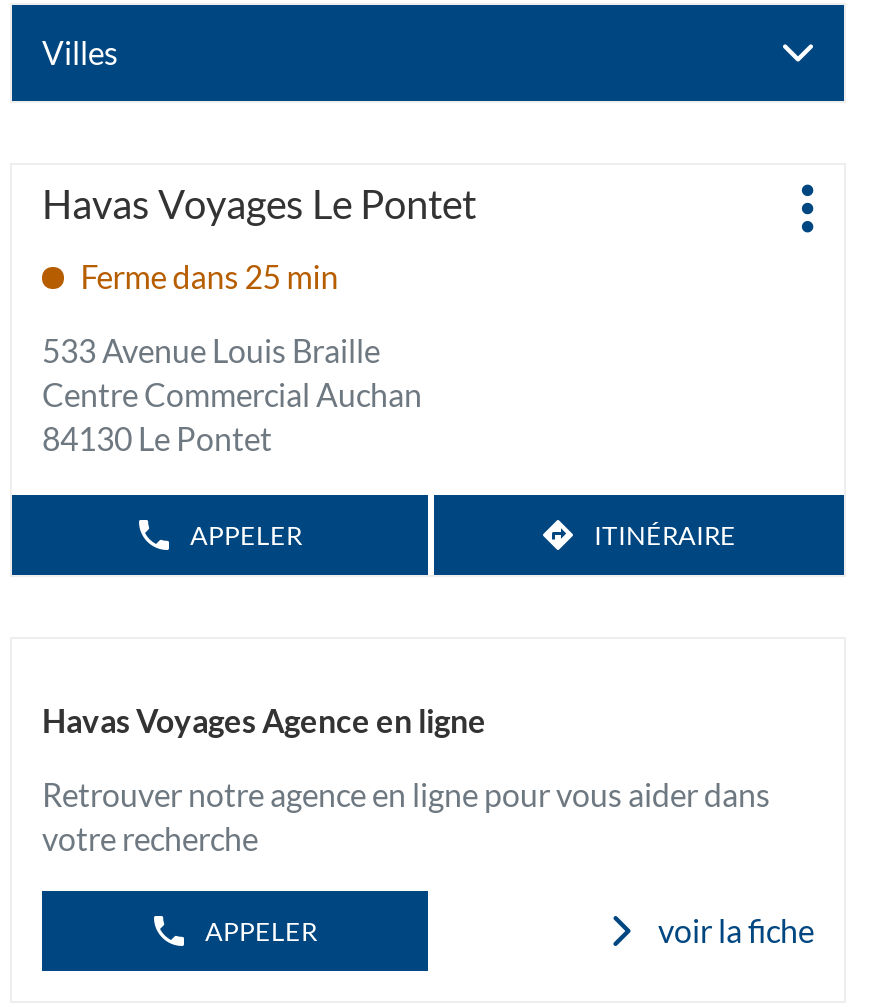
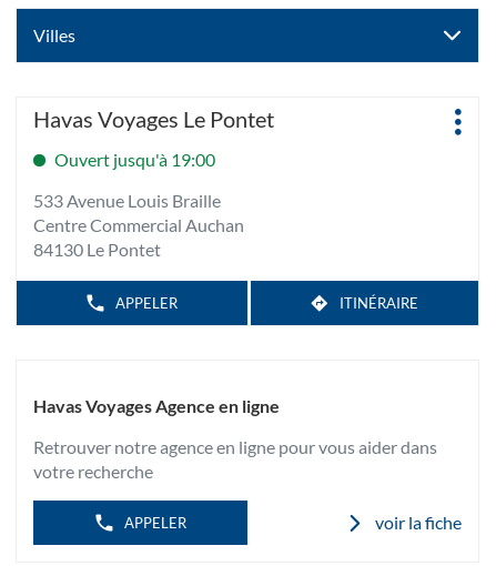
[80,257,338,295] Ferme dans 25 min -> [55,149,215,170] Ouvert jusqu'à 19:00

